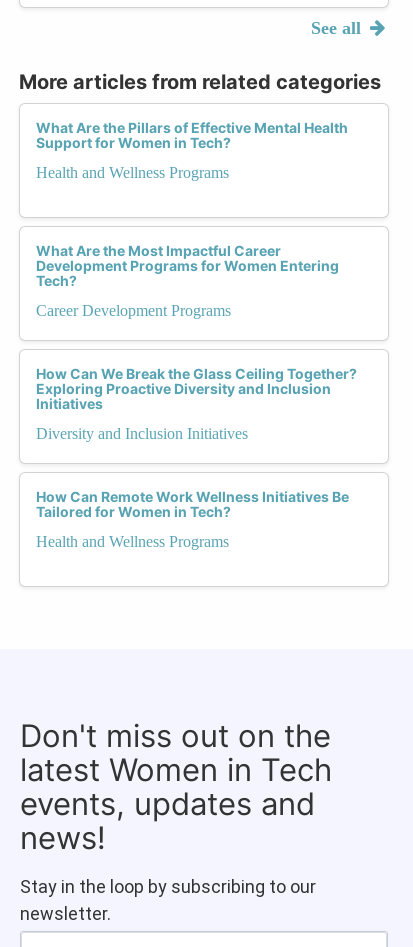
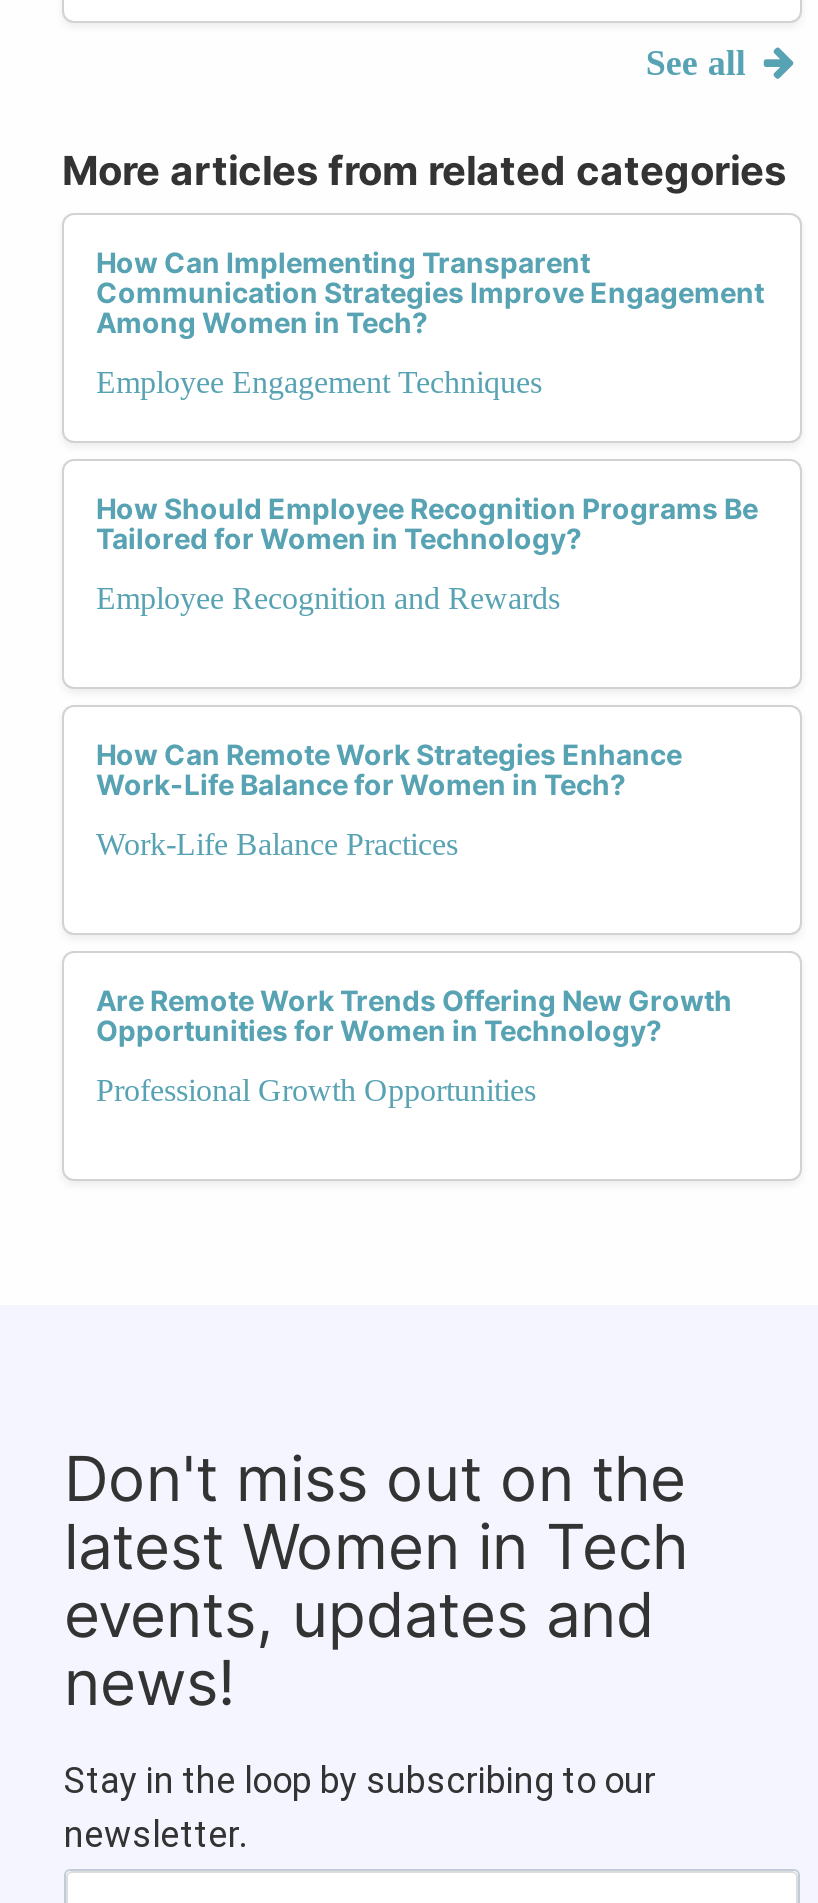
[36,119,348,151] What Are the Pillars of Effective Mental Health | Support for Women in Tech? -> [96,245,764,339] How Can Implementing Transparent | Communication Strategies Improve Engagement | Among Women in Tech?
[36,164,229,181] Health and Wellness Programs -> [96,365,542,399] Employee Engagement Techniques
[36,242,339,289] What Are the Most Impactful Career | Development Programs for Women Entering | Tech? -> [96,491,758,555] How Should Employee Recognition Programs Be | Tailored for Women in Technology?
[36,302,231,319] Career Development Programs -> [96,581,560,615] Employee Recognition and Rewards
[36,365,357,412] How Can We Break the Glass Ceiling Together? | Exploring Proactive Diversity and Inclusion | Initiatives -> [96,737,682,801] How Can Remote Work Strategies Enhance | Work-Life Balance for Women in Tech?
[36,425,248,442] Diversity and Inclusion Initiatives -> [96,827,458,861] Work-Life Balance Practices
[36,488,349,520] How Can Remote Work Wellness Initiatives Be | Tailored for Women in Tech? -> [96,983,732,1047] Are Remote Work Trends Offering New Growth | Opportunities for Women in Technology?
[36,533,229,550] Health and Wellness Programs -> [96,1073,536,1107] Professional Growth Opportunities

